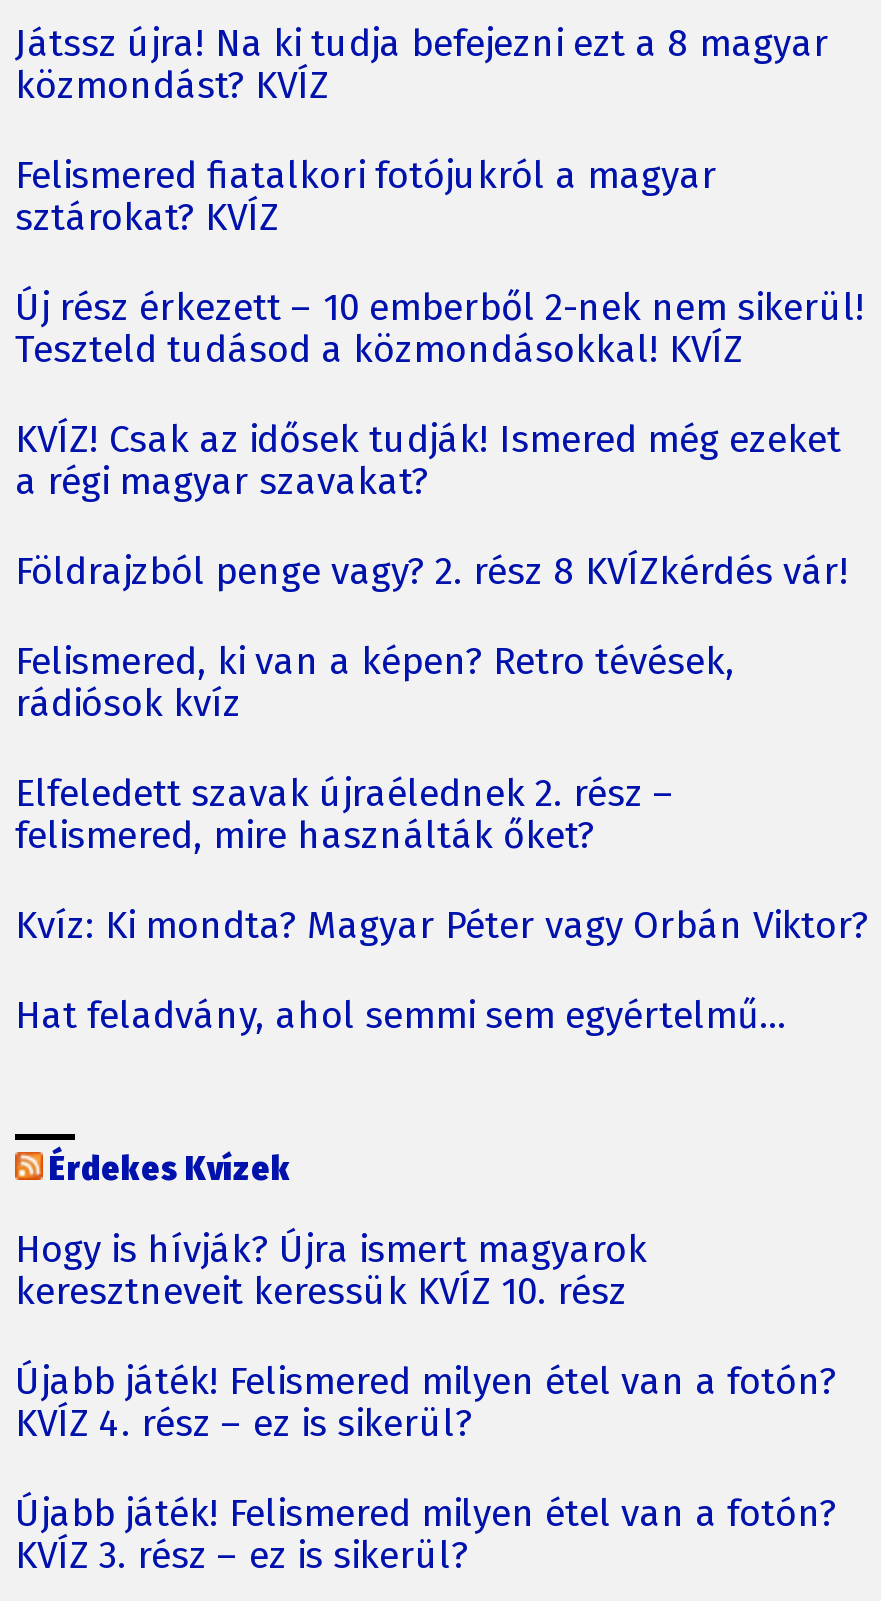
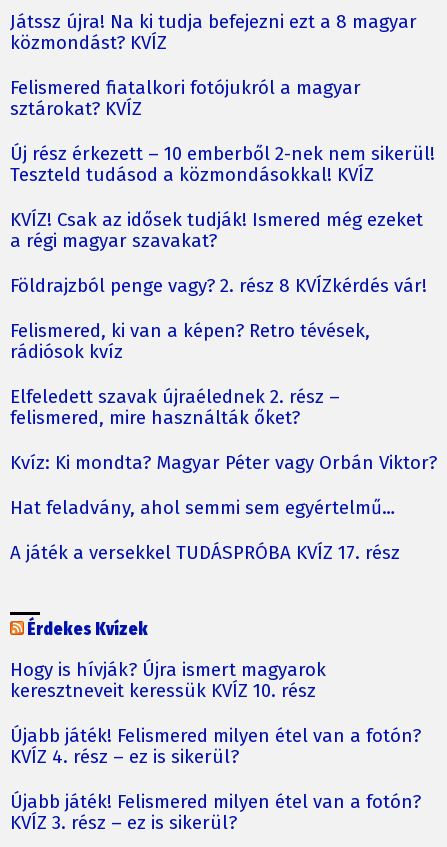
none -> [10,541,400,563] A játék a versekkel TUDÁSPRÓBA KVÍZ 17. rész

